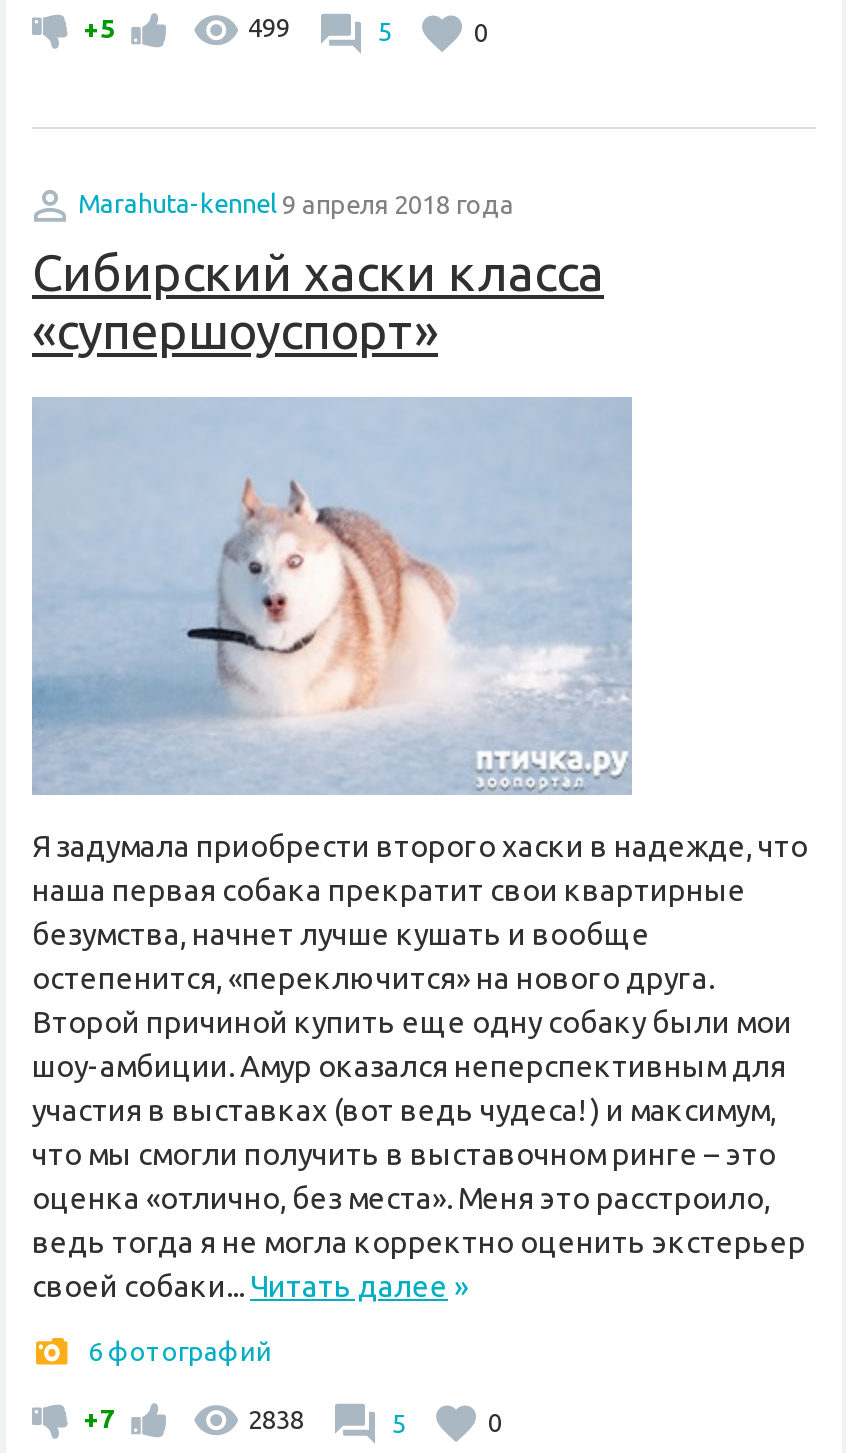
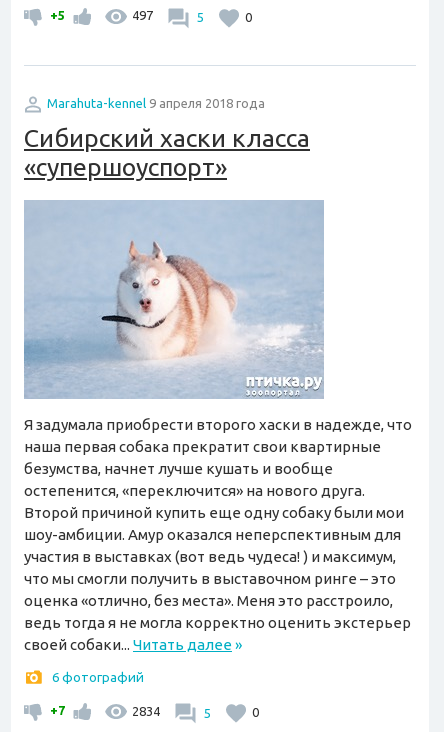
[248,13,290,41] 499 -> [132,8,153,22] 497
[248,1405,304,1433] 2838 -> [132,704,160,718] 2834

